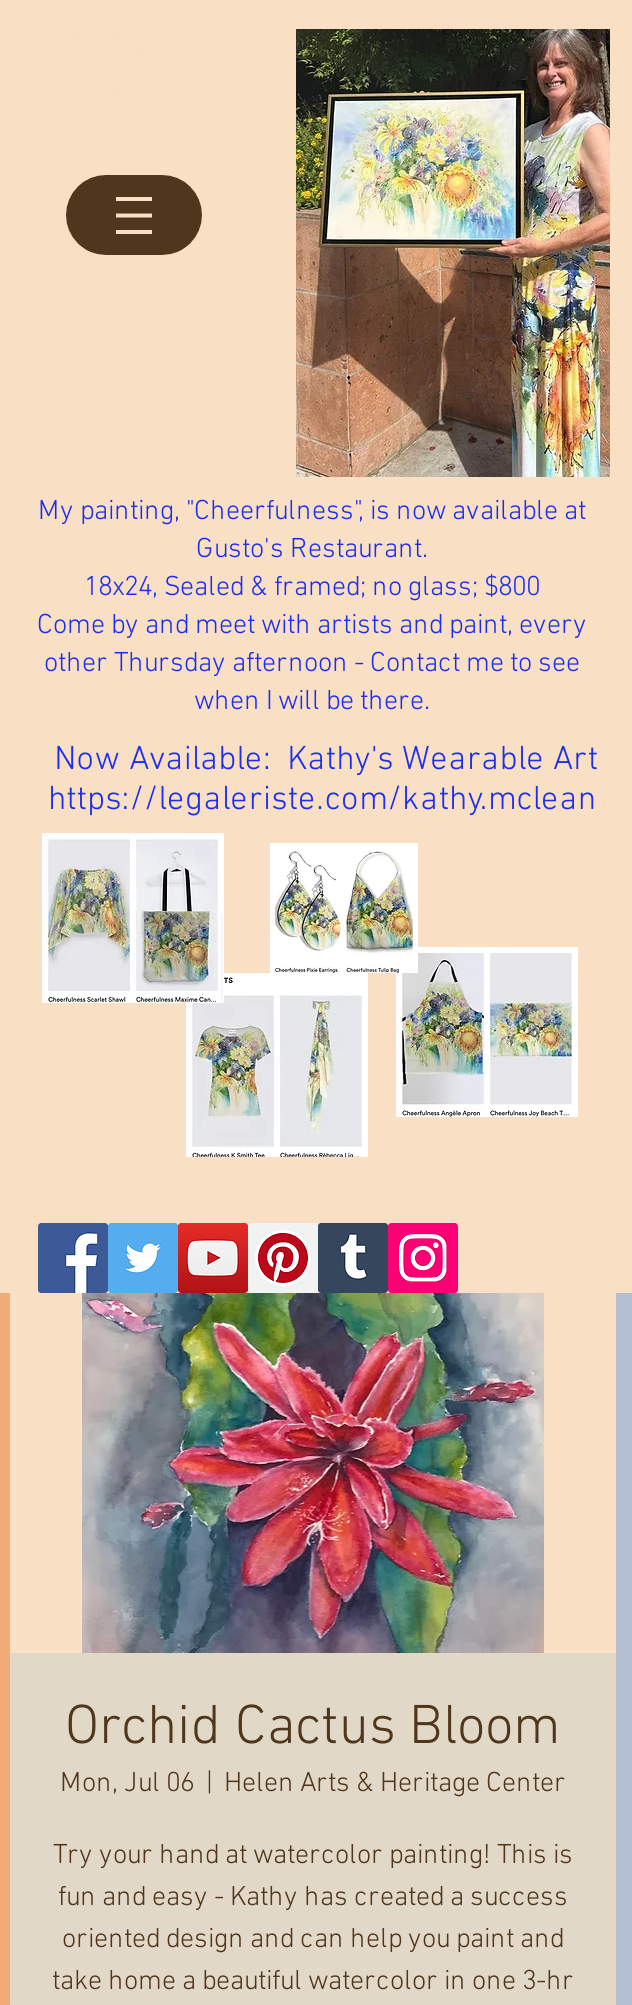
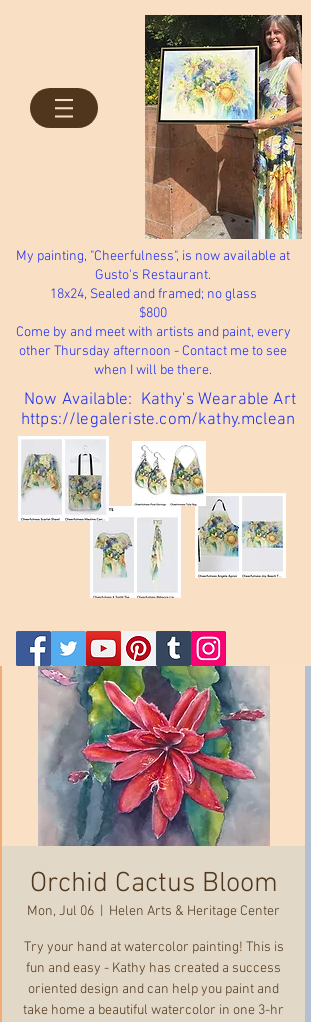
[84,571,540,605] 18x24, Sealed & framed; no glass; $800 -> [49,286,256,322] 18x24, Sealed and framed; no glass | $800

